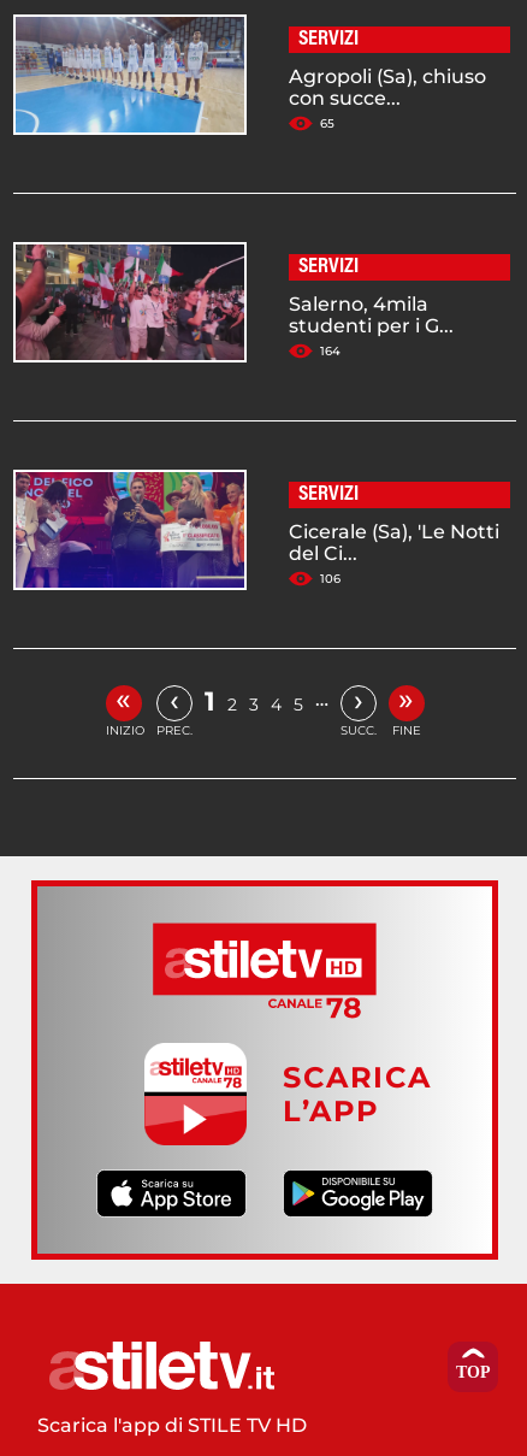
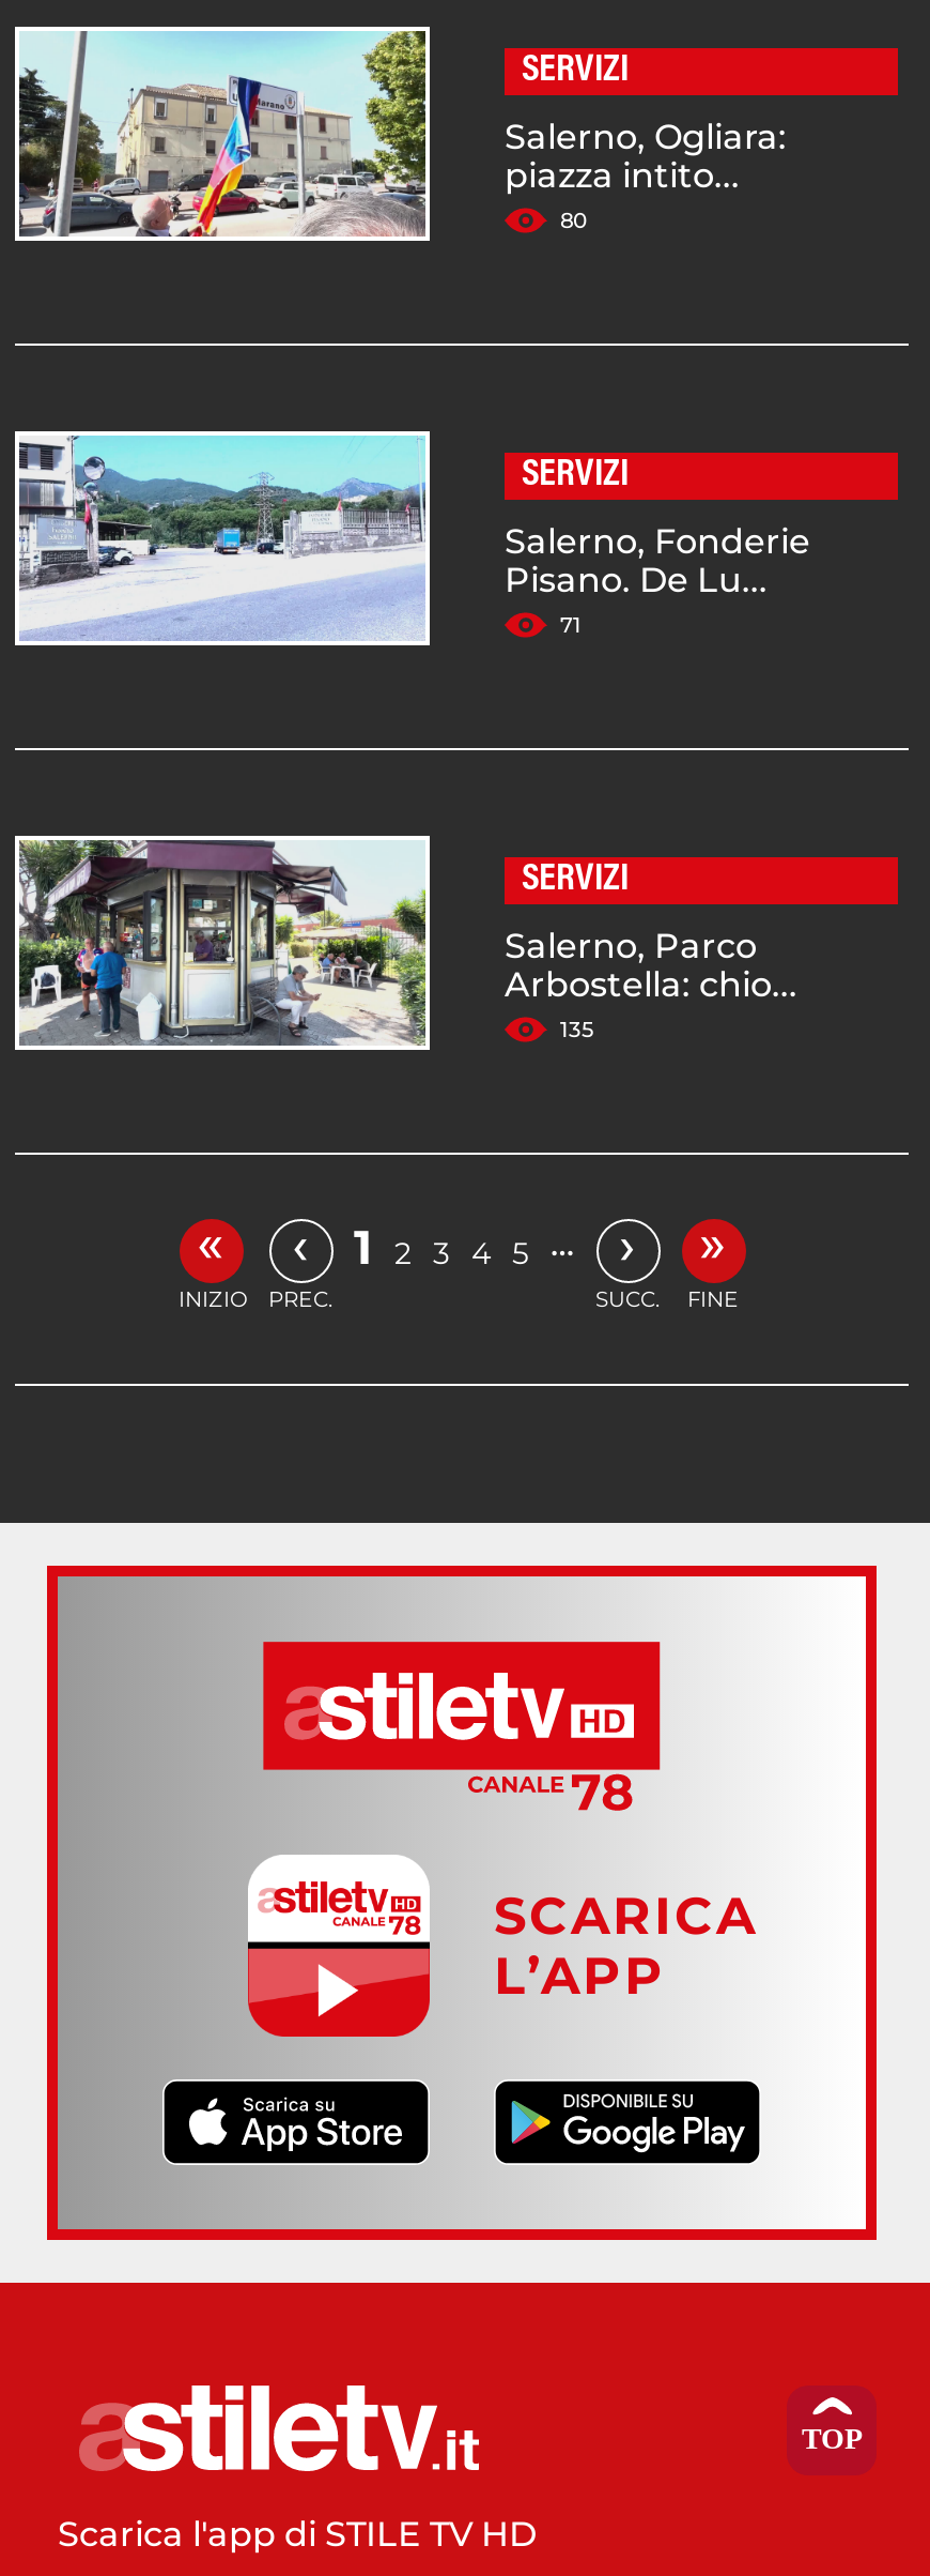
[14,17,486,134] [image] | Agropoli (Sa), chiuso | con succe... | 65 -> [17,29,787,239] [image] | Salerno, Ogliara: | piazza intito... | 80
[16,243,454,360] [image] | Salerno, 4mila | studenti per i G... | 164 -> [17,433,810,643] [image] | Salerno, Fonderie | Pisano. De Lu... | 71
[16,471,499,588] [image] | Cicerale (Sa), 'Le Notti | del Ci... | 106 -> [17,838,797,1048] [image] | Salerno, Parco | Arbostella: chio... | 135

